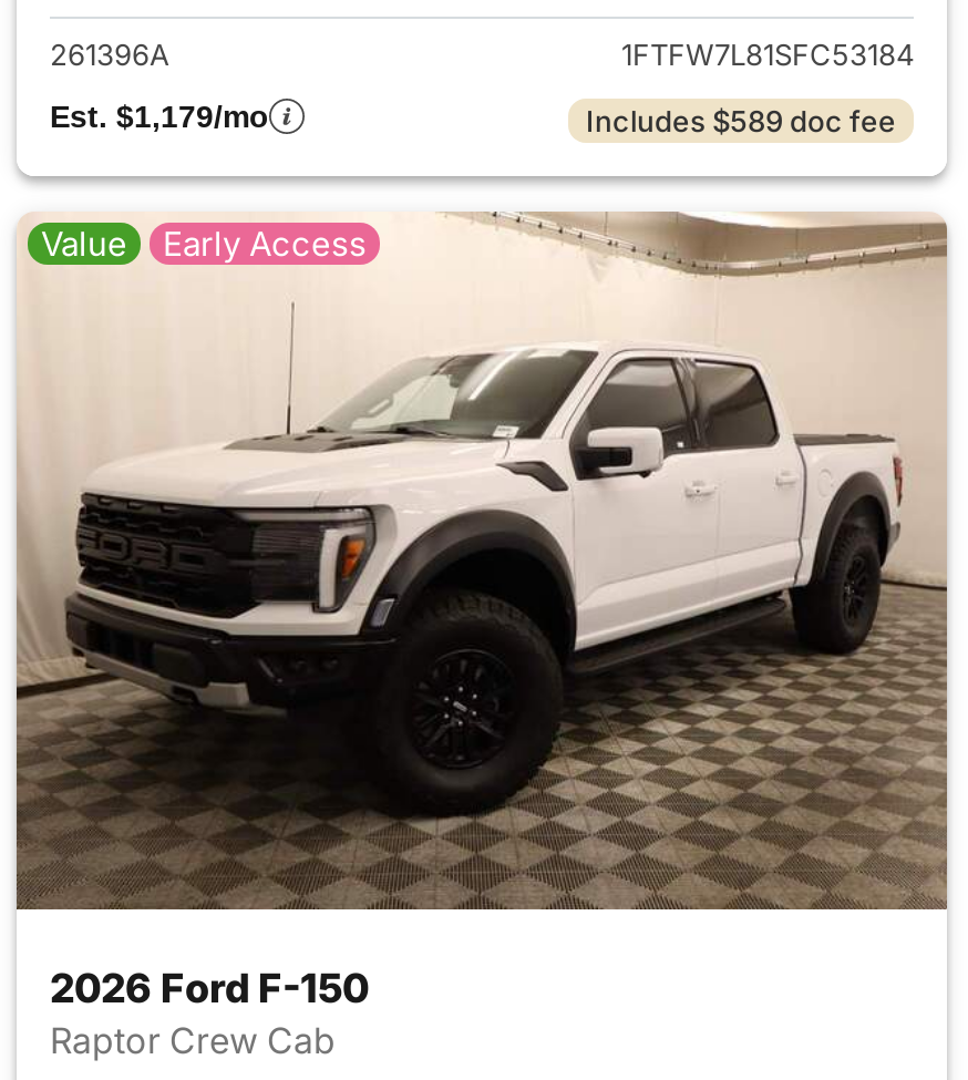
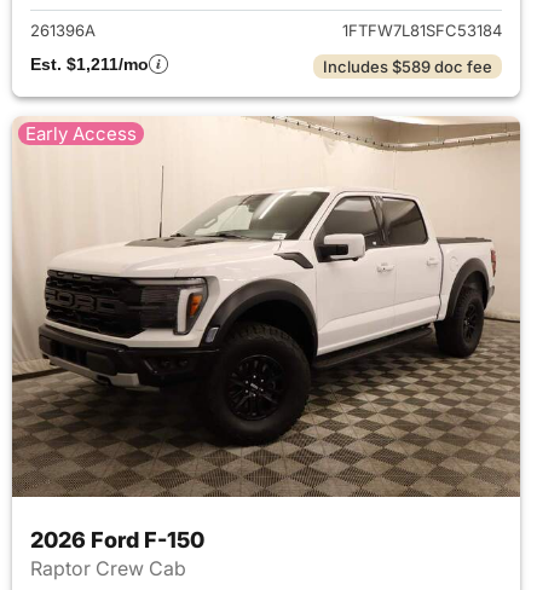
[50,99,269,134] Est. $1,179/mo -> [30,54,149,74] Est. $1,211/mo
[41,223,127,265] Value -> none

